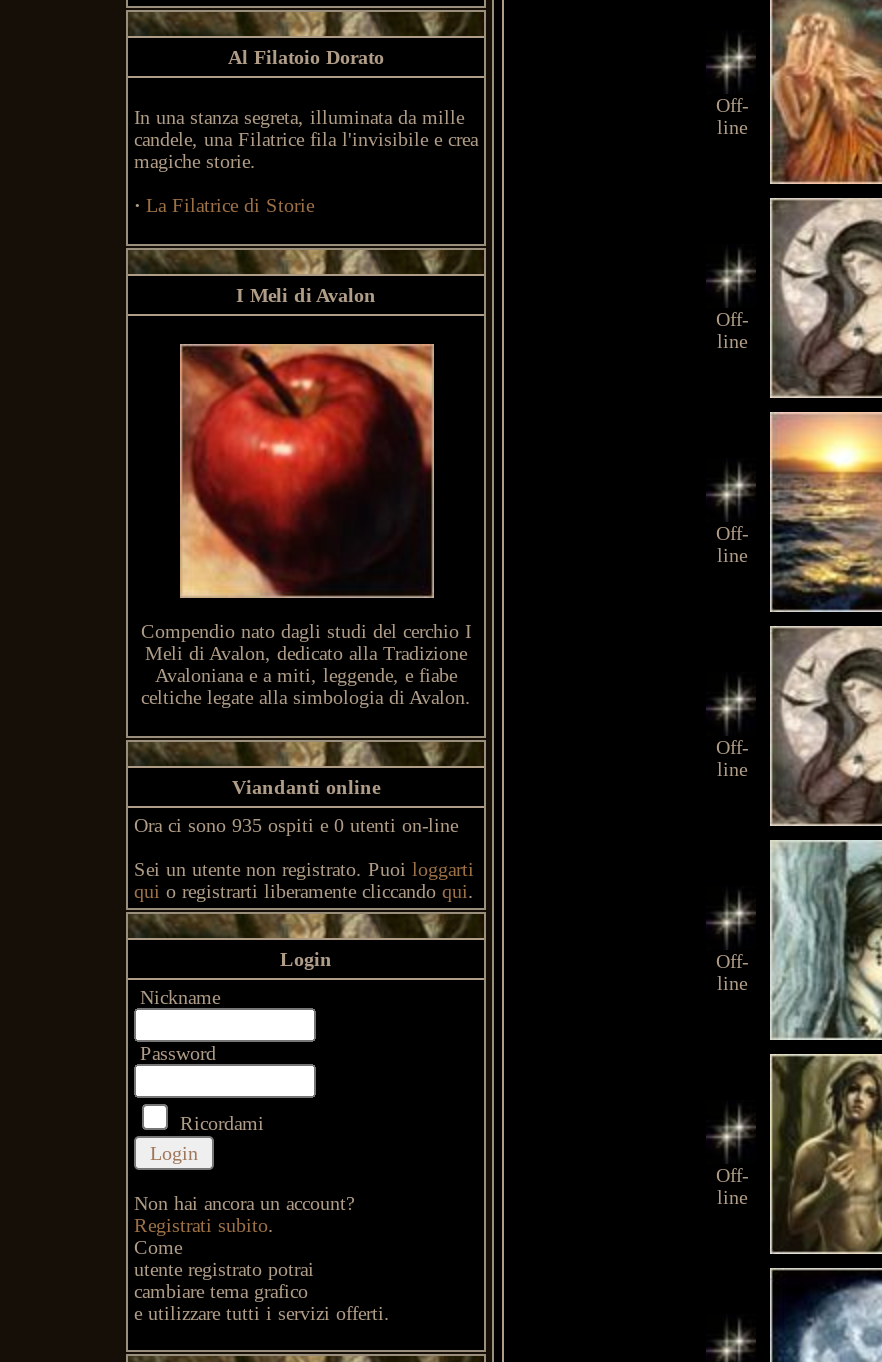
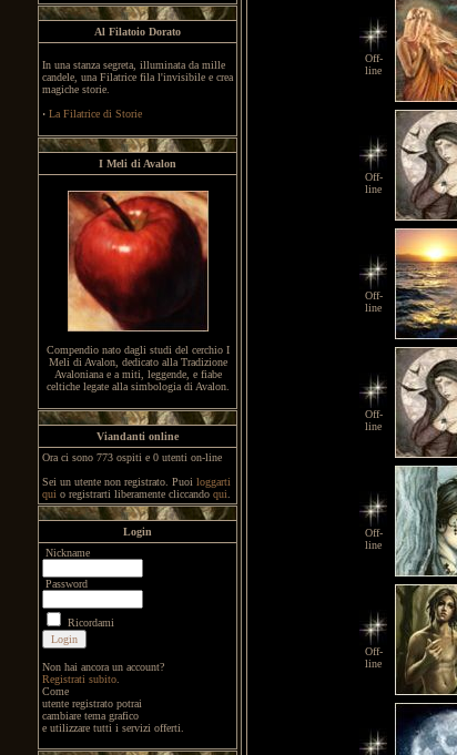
[134,814,458,836] Ora ci sono 935 ospiti e 0 utenti on-line -> [42,451,222,463] Ora ci sono 773 ospiti e 0 utenti on-line

